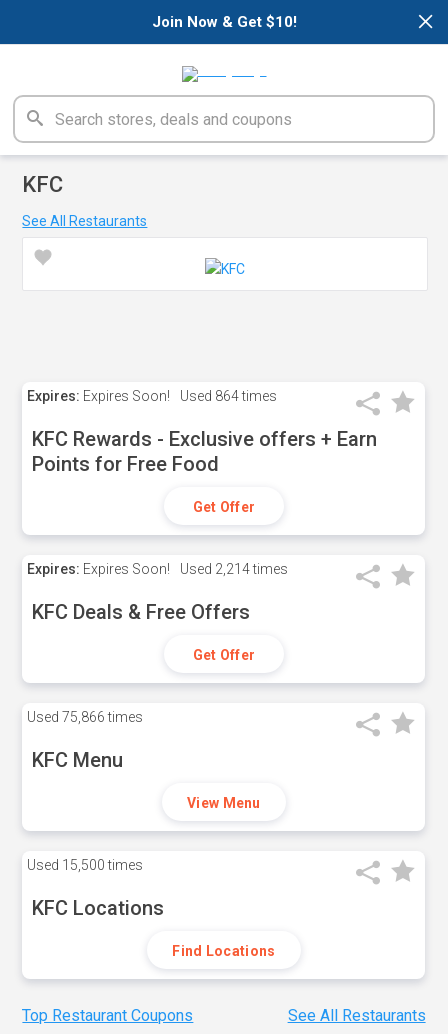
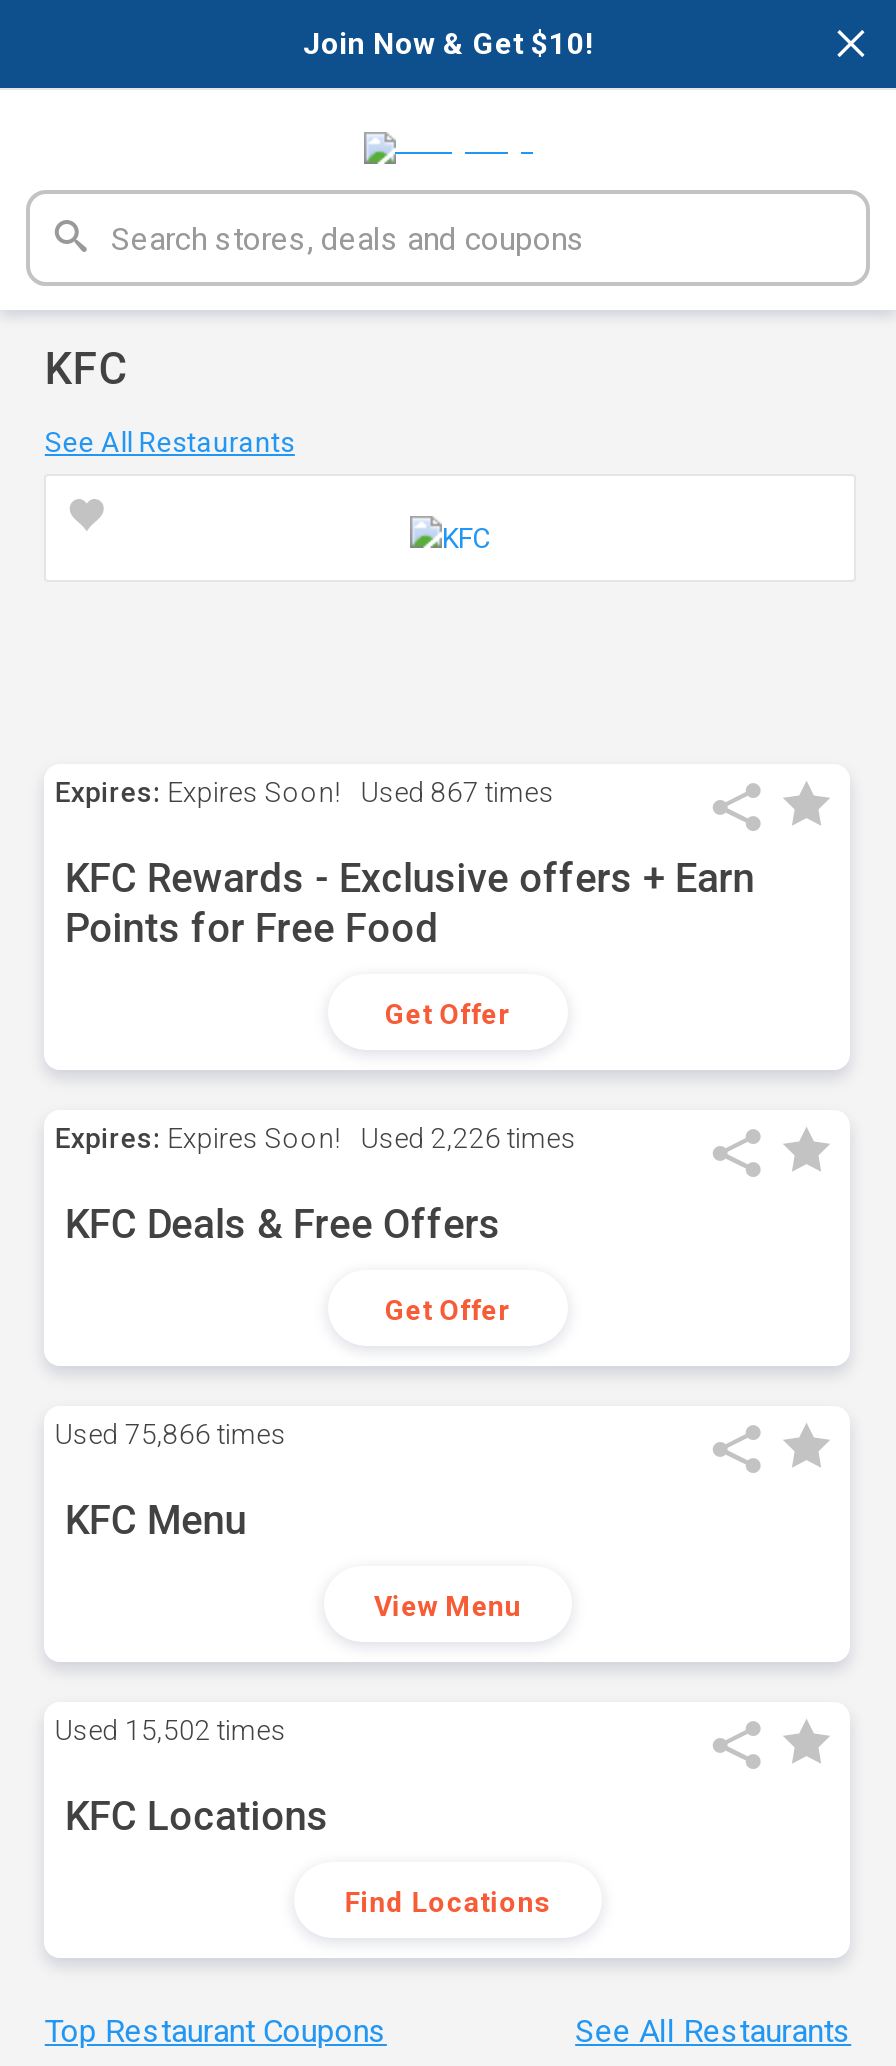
[27,388,277,404] Expires: Expires Soon! Used 864 times -> [55,776,555,808] Expires: Expires Soon! Used 867 times
[27,561,288,577] Expires: Expires Soon! Used 2,214 times -> [55,1122,577,1154] Expires: Expires Soon! Used 2,226 times
[27,857,143,873] Used 15,500 times -> [55,1714,287,1746] Used 15,502 times

